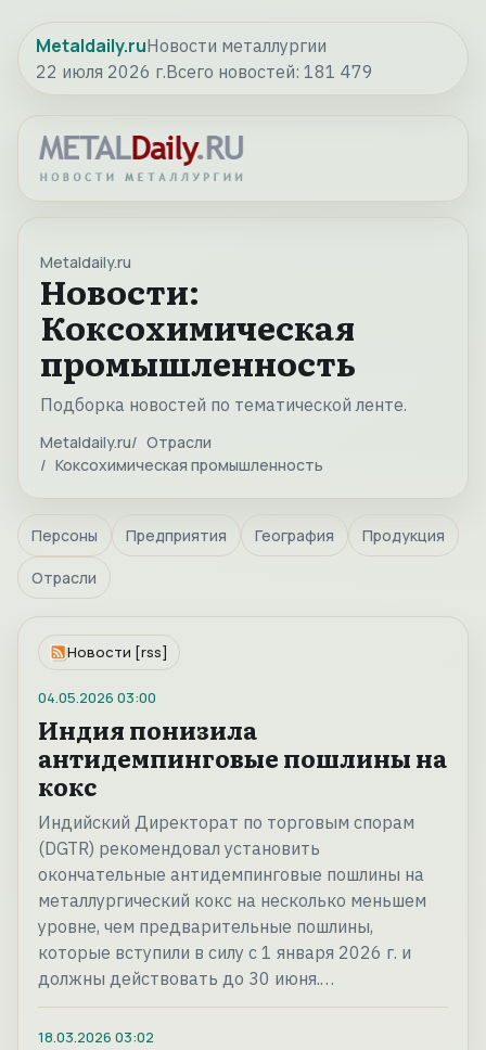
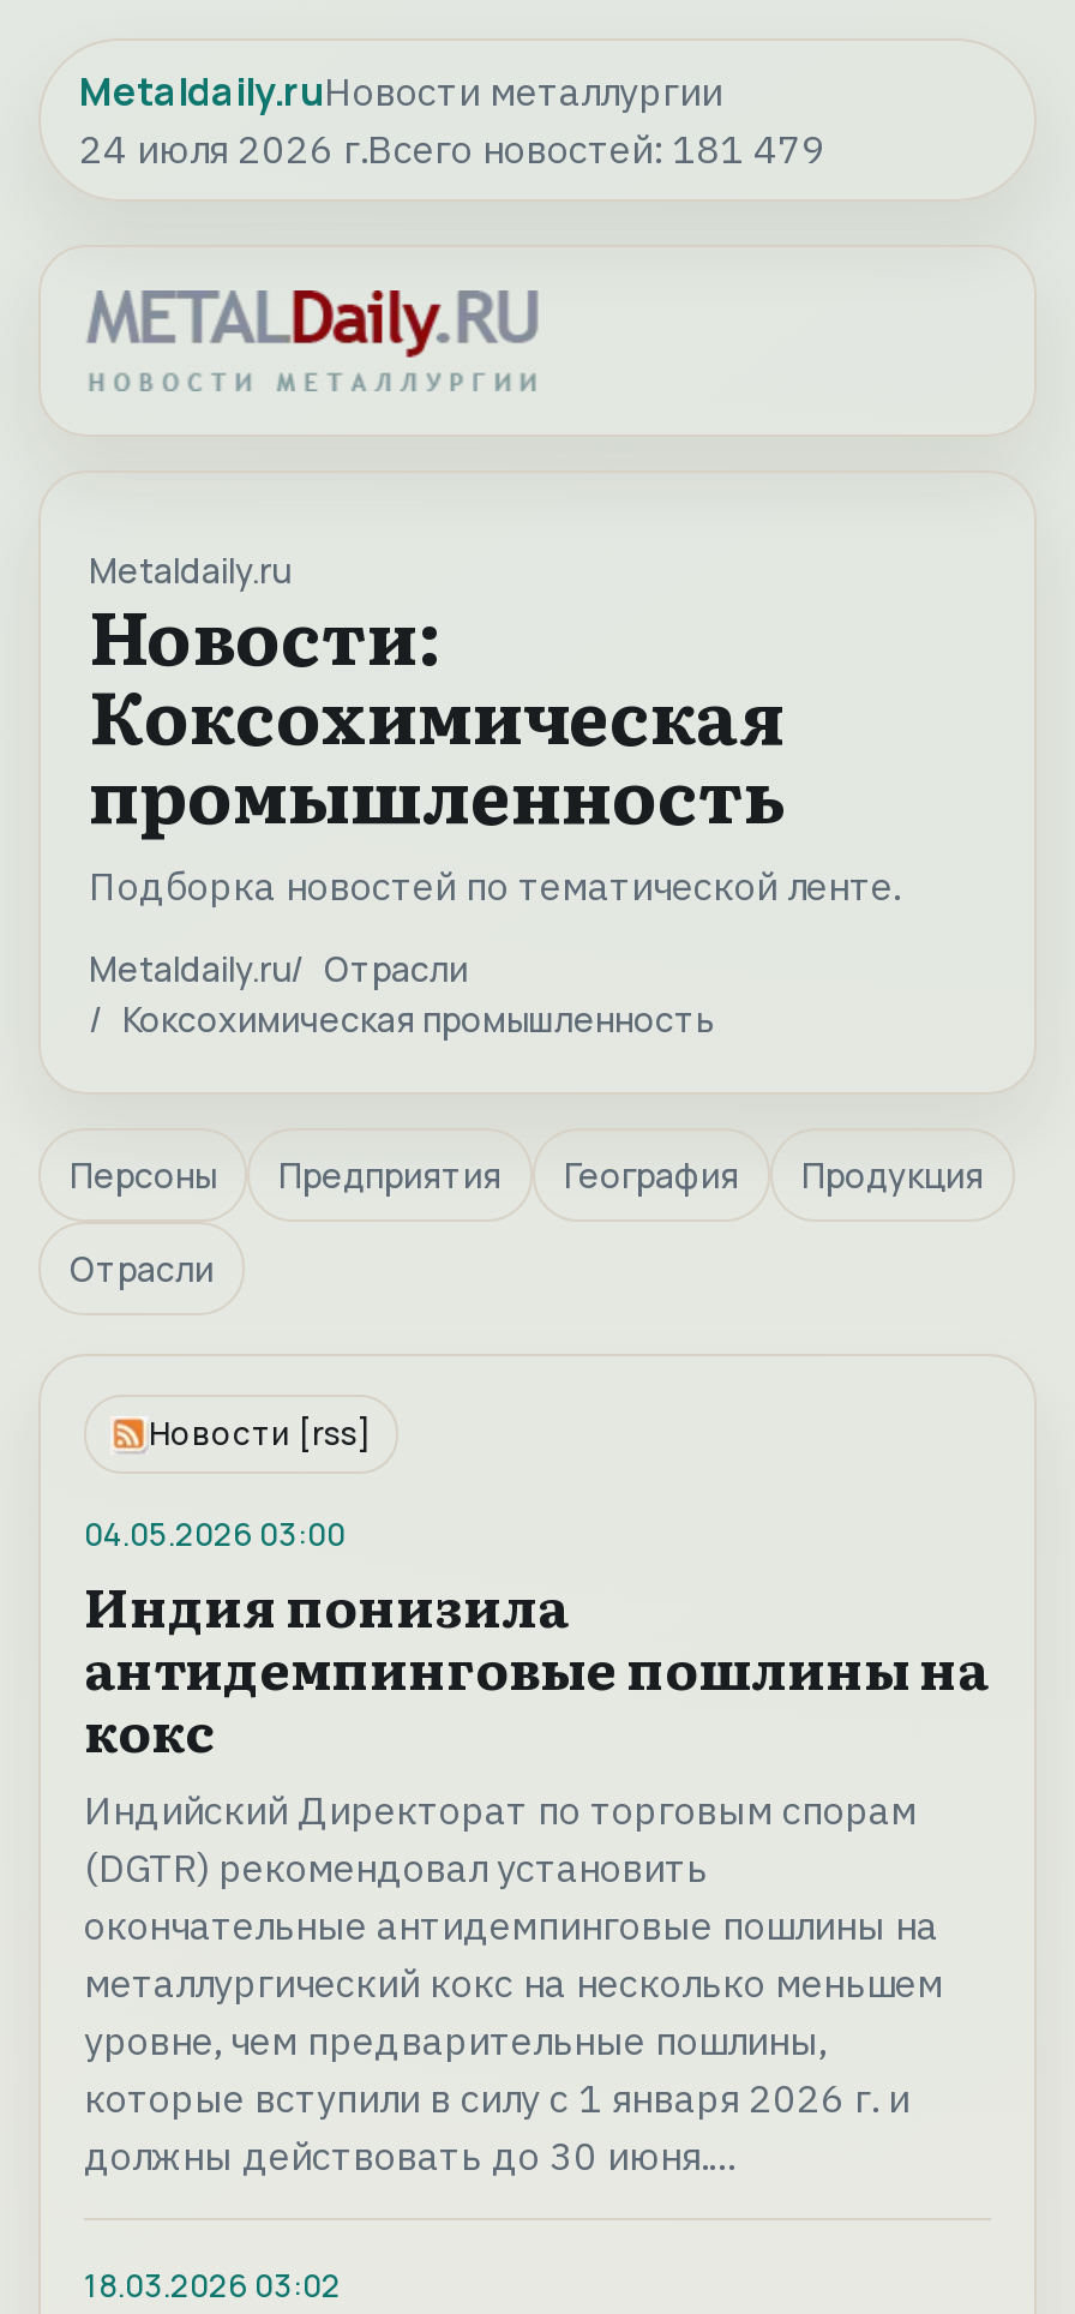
[36,61,373,82] 22 июля 2026 г.Всего новостей: 181 479 -> [79,125,825,173] 24 июля 2026 г.Всего новостей: 181 479

